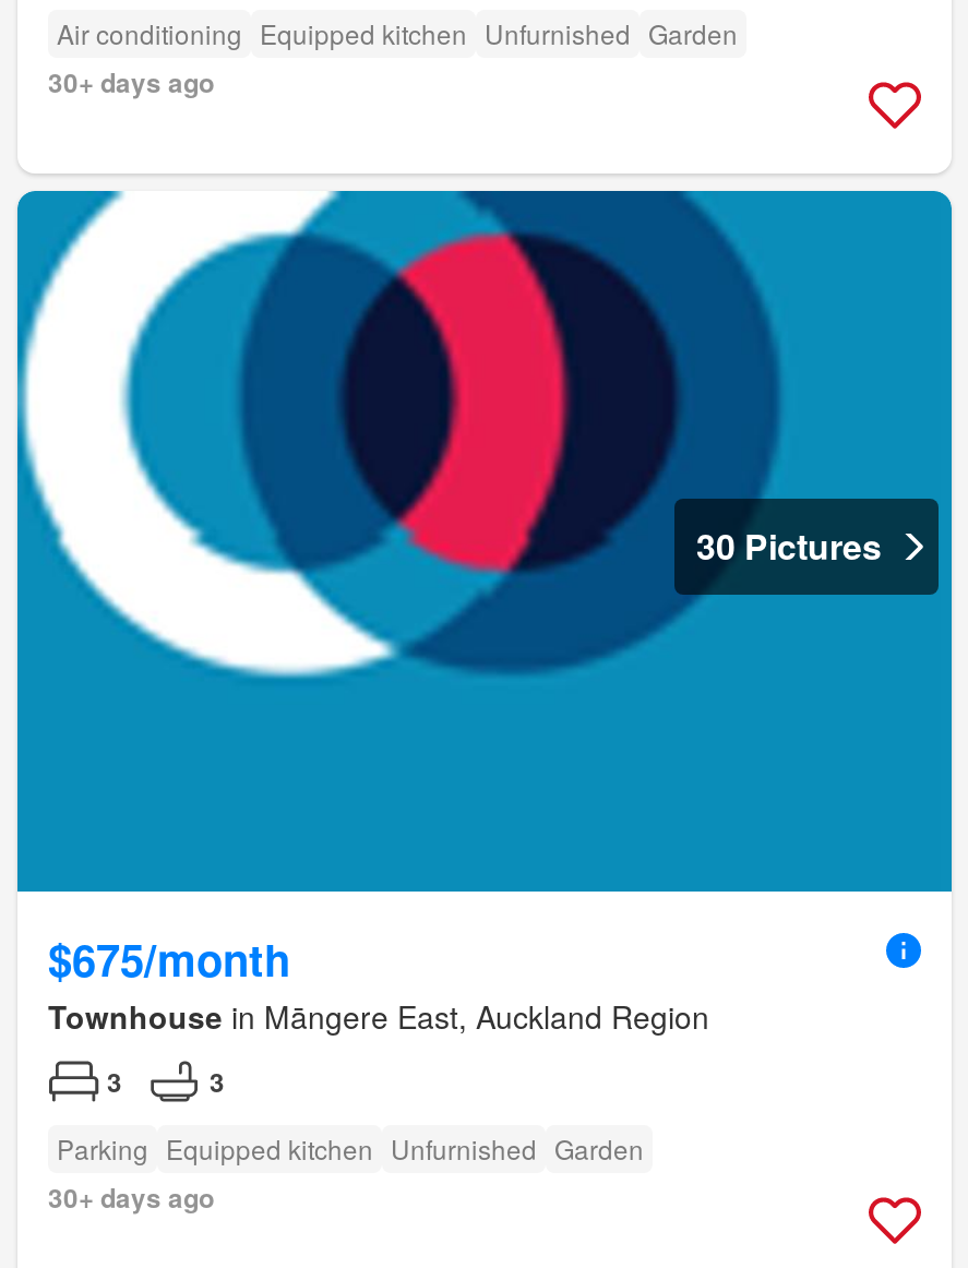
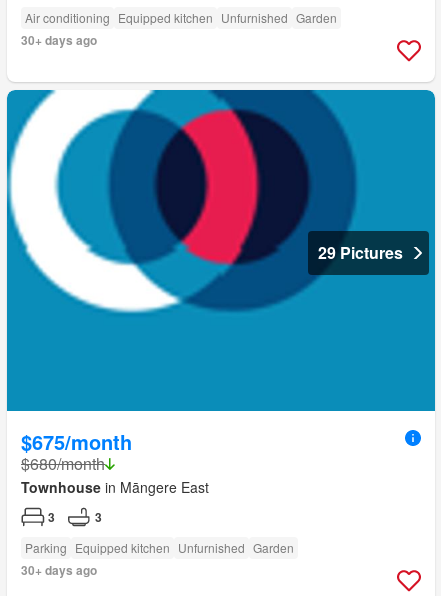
[696,521,882,572] 30 Pictures -> [318,241,403,264] 29 Pictures
[48,995,709,1039] Townhouse in Māngere East, Auckland Region -> [21,452,209,497] $680/month | Townhouse in Māngere East

